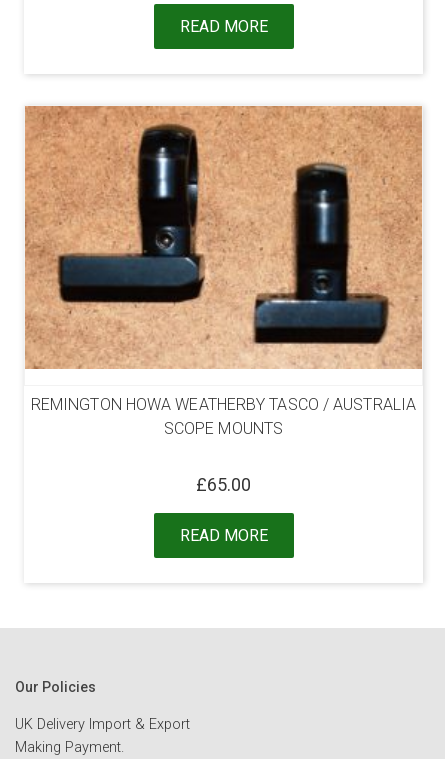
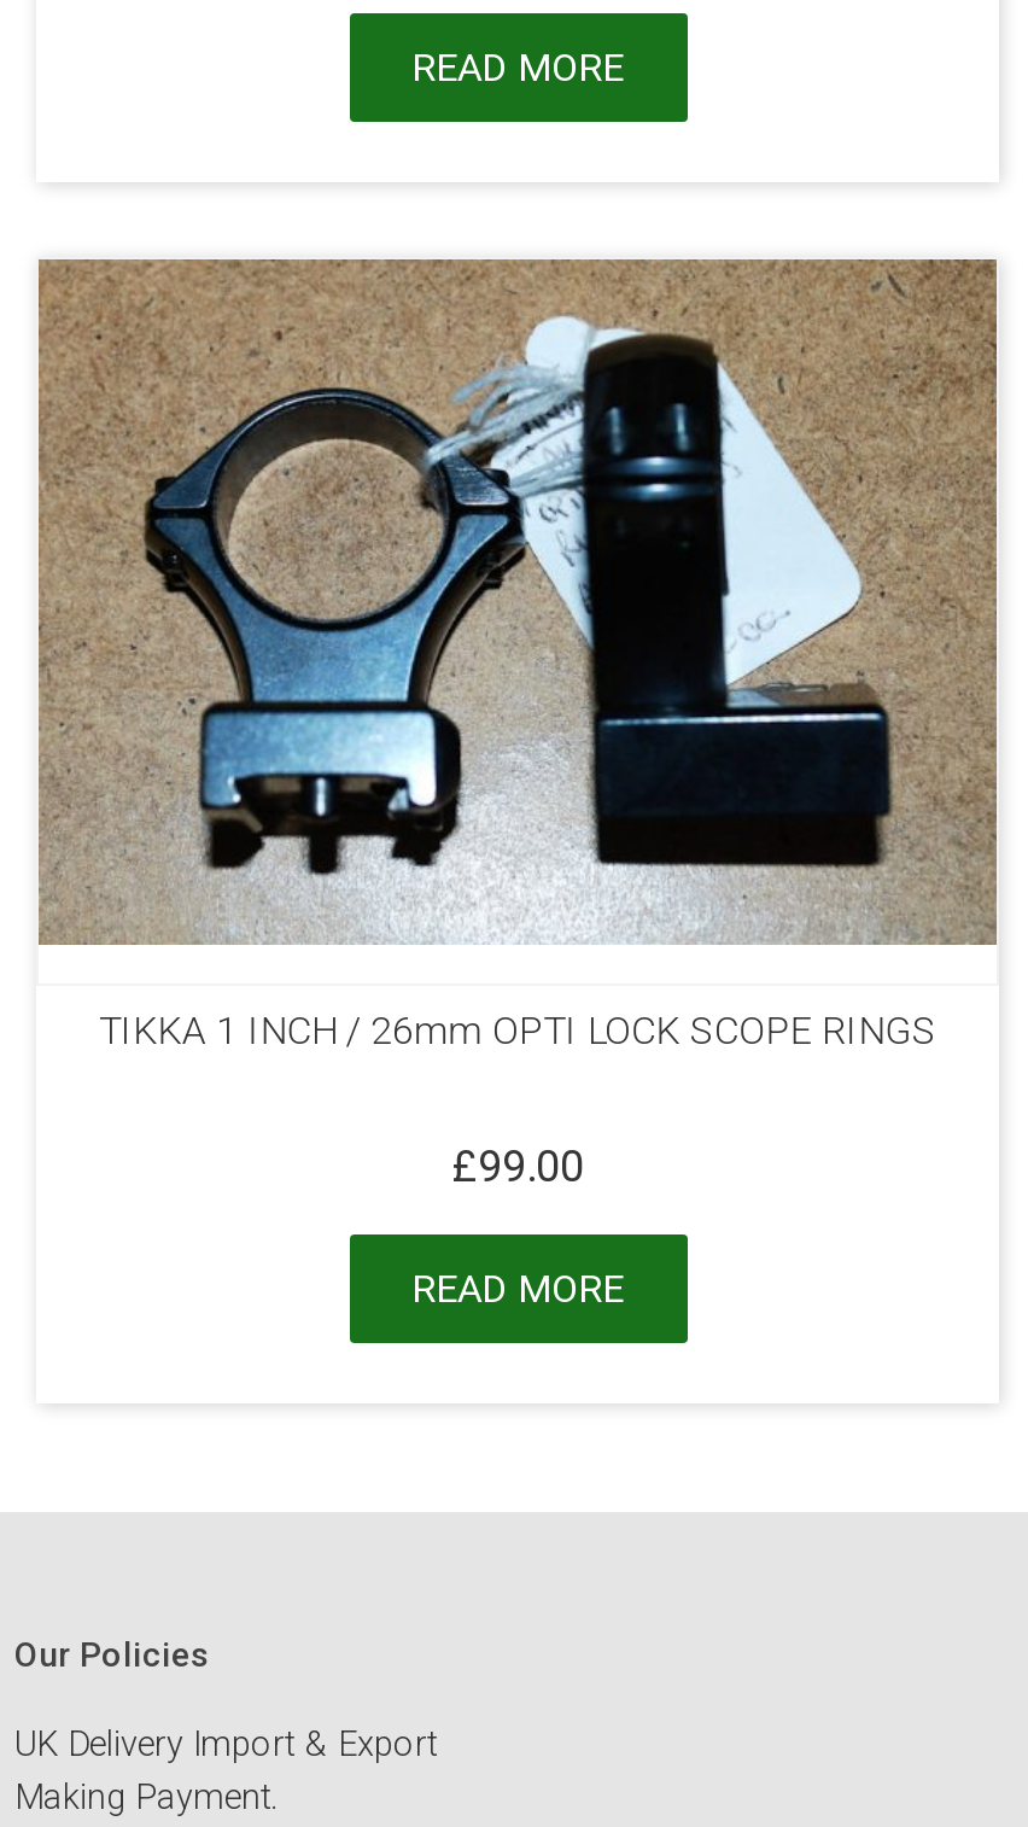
[25,106,422,438] [image] | REMINGTON HOWA WEATHERBY TASCO / AUSTRALIA | SCOPE MOUNTS -> [36,258,999,1053] [image] | TIKKA 1 INCH / 26mm OPTI LOCK SCOPE RINGS
[196,474,251,495] £65.00 -> [451,1140,584,1191] £99.00

